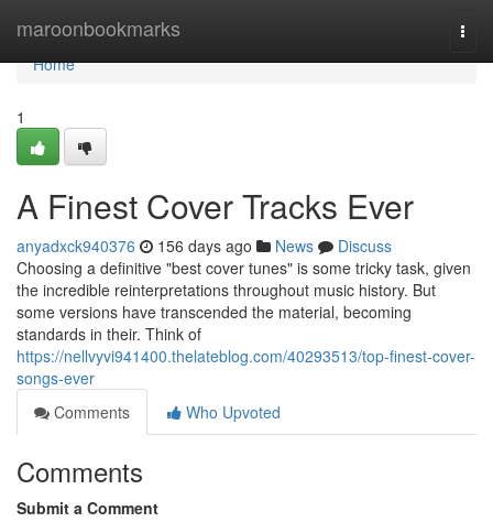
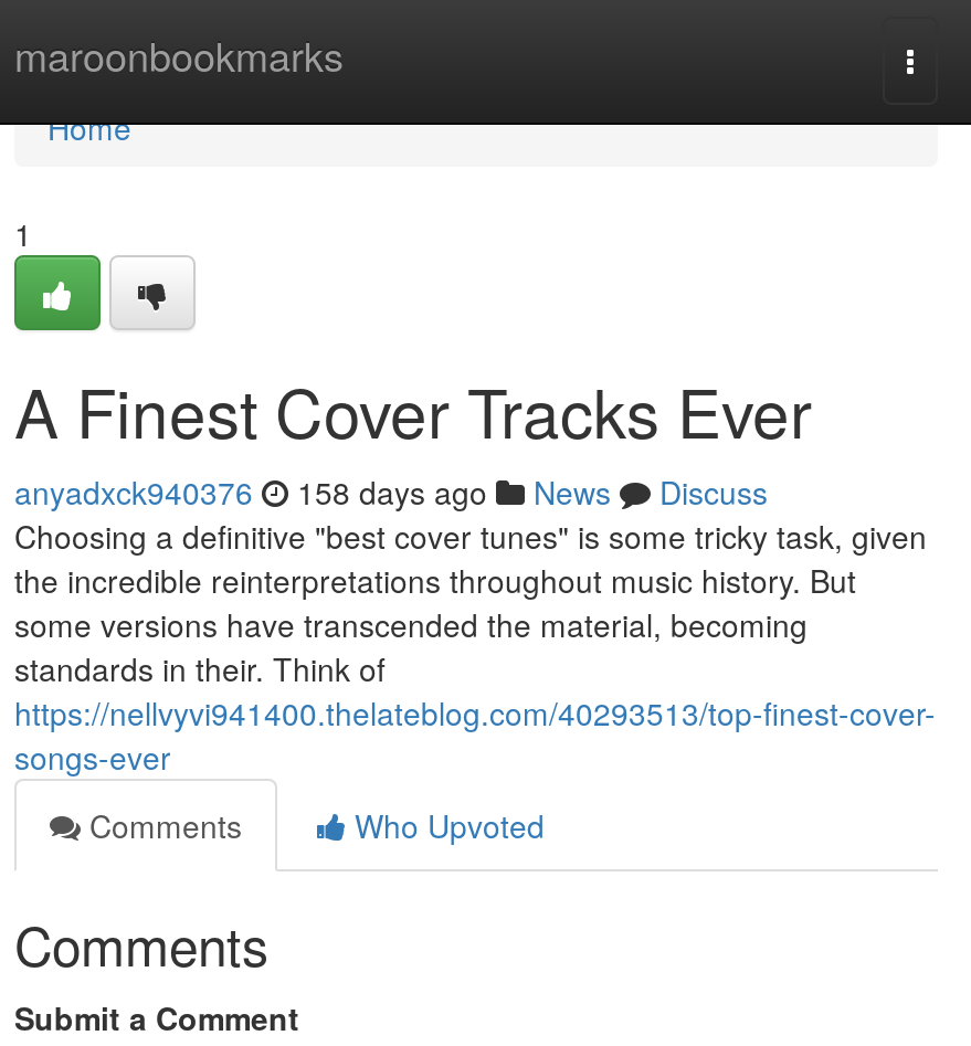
[17,235,392,257] anyadxck940376 156 days ago News Discuss -> [14,469,768,514] anyadxck940376 158 days ago News Discuss

